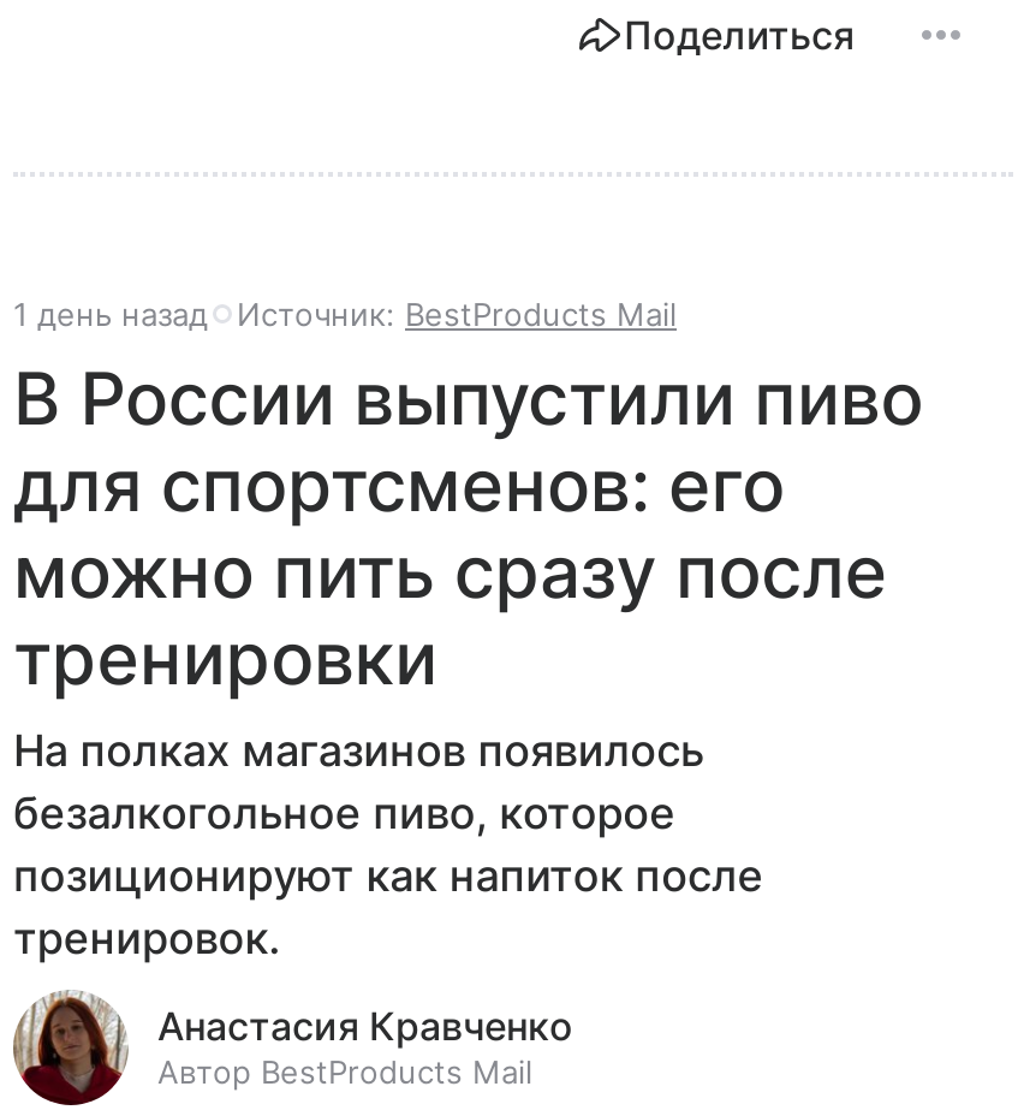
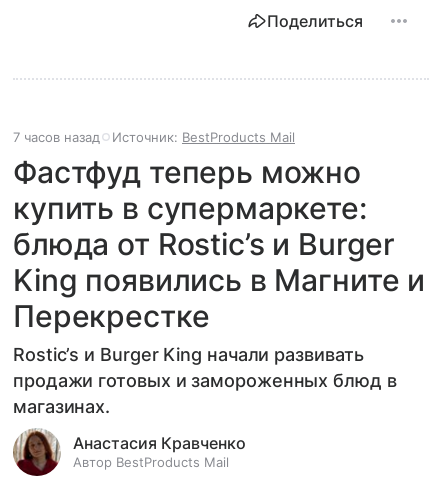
[13,296,677,334] 1 день назад Источник: BestProducts Mail -> [13,129,295,145] 7 часов назад Источник: BestProducts Mail
[13,356,923,964] В России выпустили пиво | для спортсменов: его | можно пить сразу после | тренировки | На полках магазинов появилось | безалкогольное пиво, которое | позиционируют как напиток после | тренировок. -> [13,154,425,417] Фастфуд теперь можно | купить в супермаркете: | блюда от Rostic’s и Burger | King появились в Магните и | Перекрестке | Rostic’s и Burger King начали развивать | продажи готовых и замороженных блюд в | магазинах.

